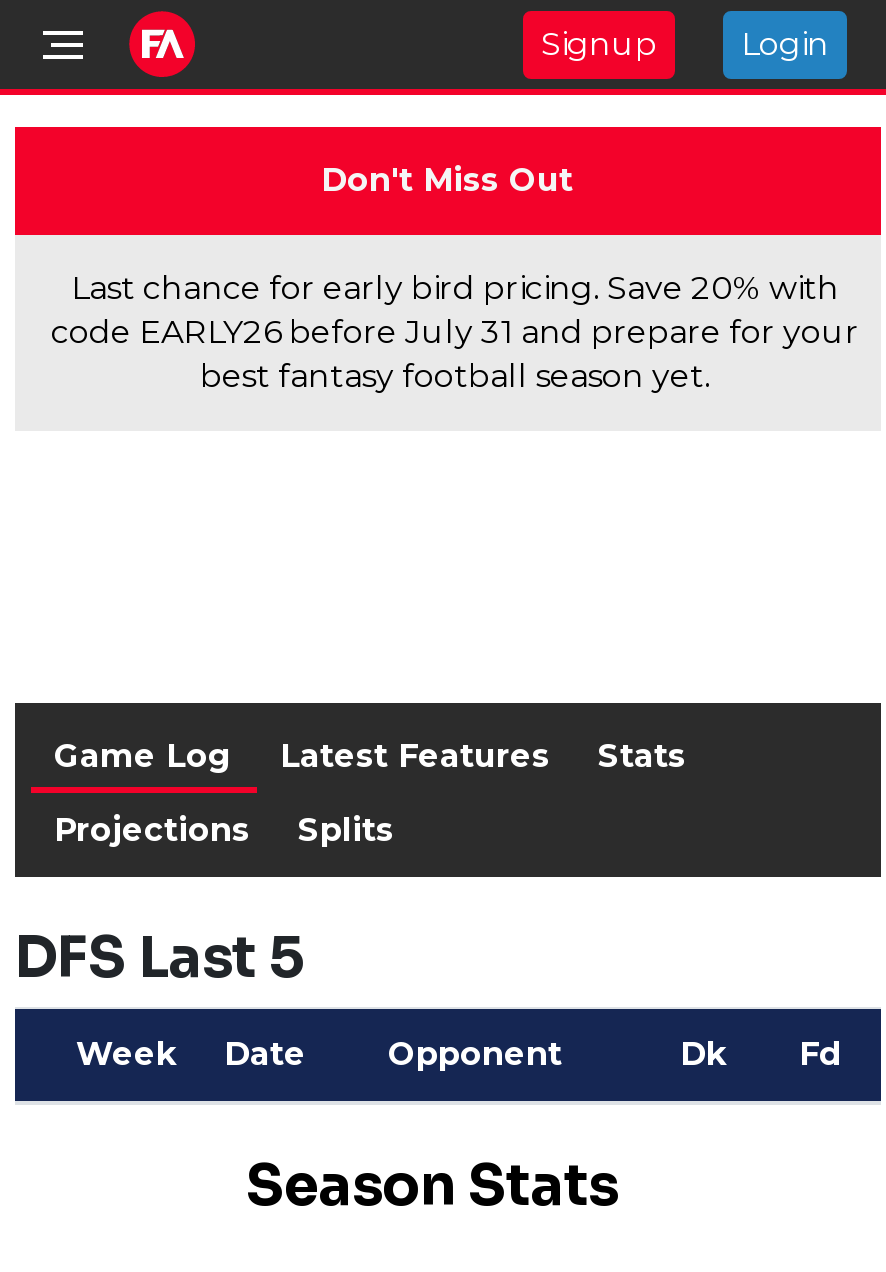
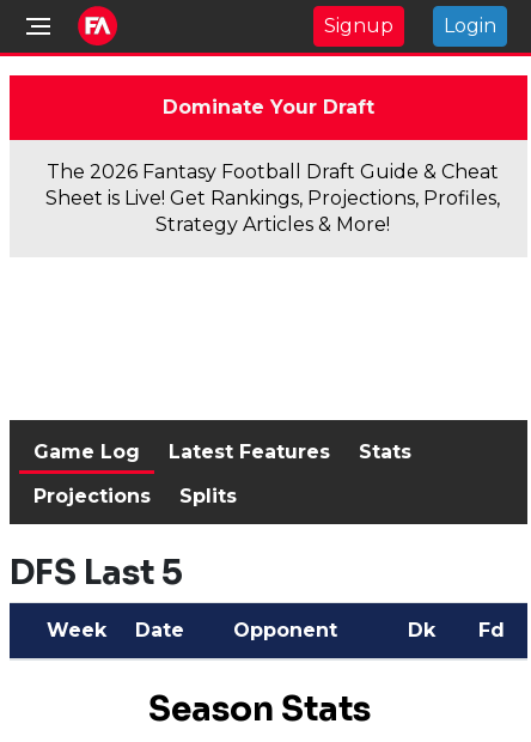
[321,161,573,199] Don't Miss Out -> [162,96,374,118] Dominate Your Draft
[51,269,859,395] Last chance for early bird pricing. Save 20% with | code EARLY26 before July 31 and prepare for your | best fantasy football season yet. -> [45,160,500,236] The 2026 Fantasy Football Draft Guide & Cheat | Sheet is Live! Get Rankings, Projections, Profiles, | Strategy Articles & More!

